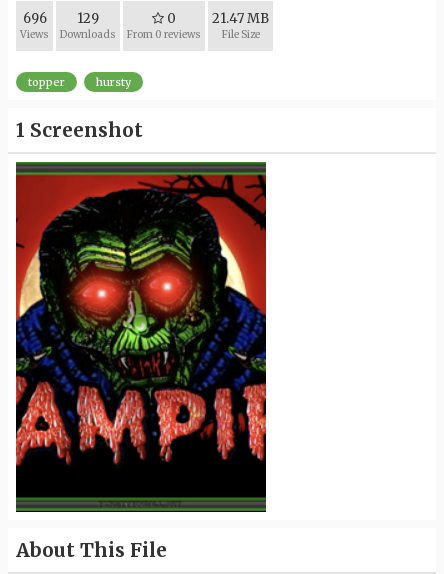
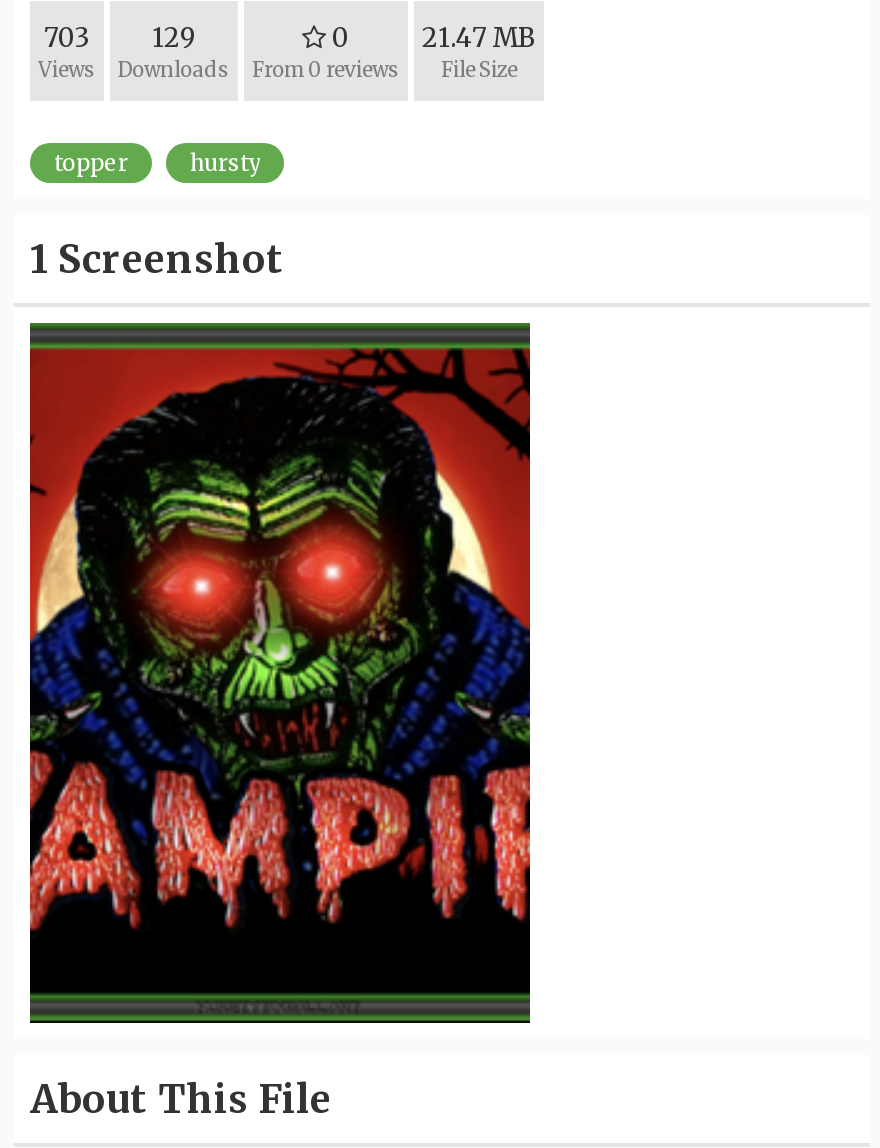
[22,10,99,27] 696 129 -> [44,21,196,55] 703 129

